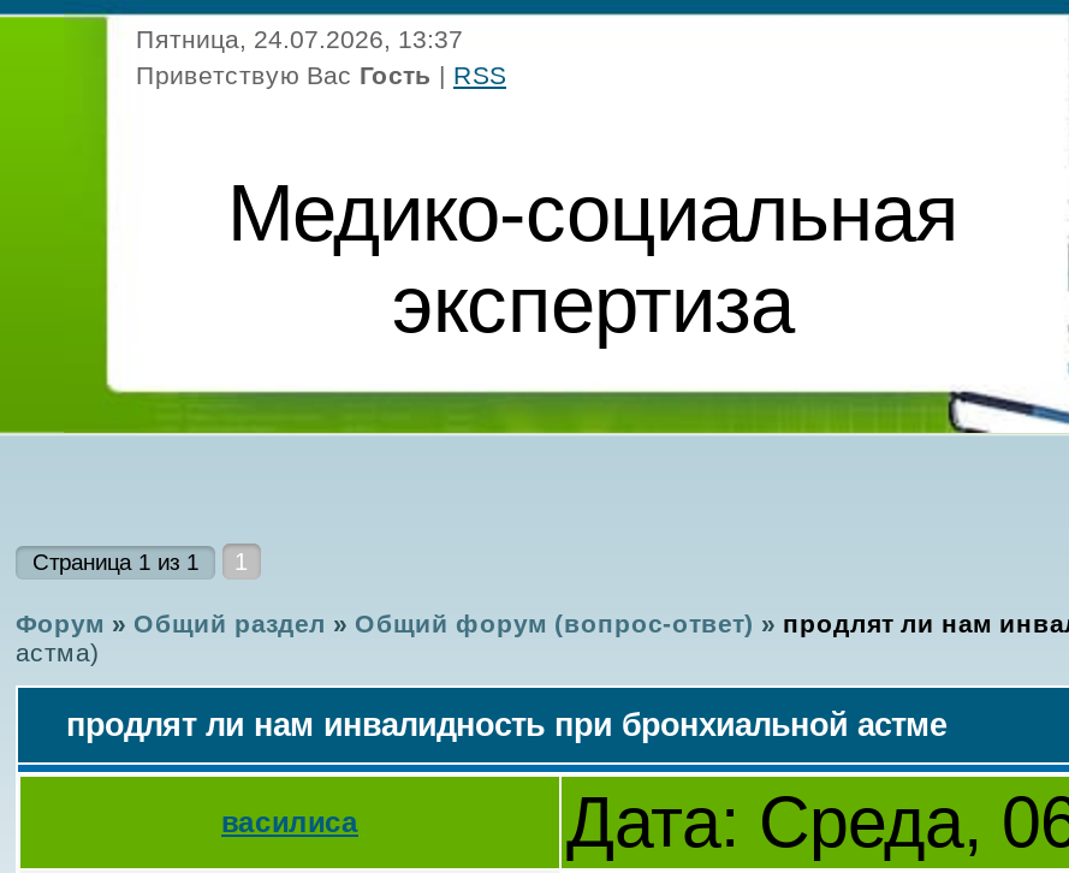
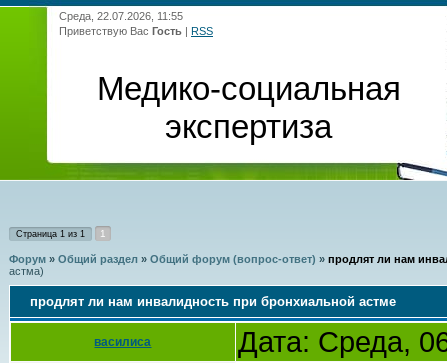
[136,24,463,53] Пятница, 24.07.2026, 13:37 -> [59,10,183,22] Среда, 22.07.2026, 11:55

